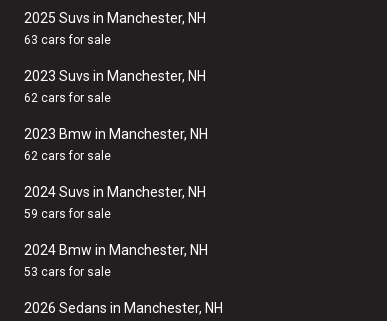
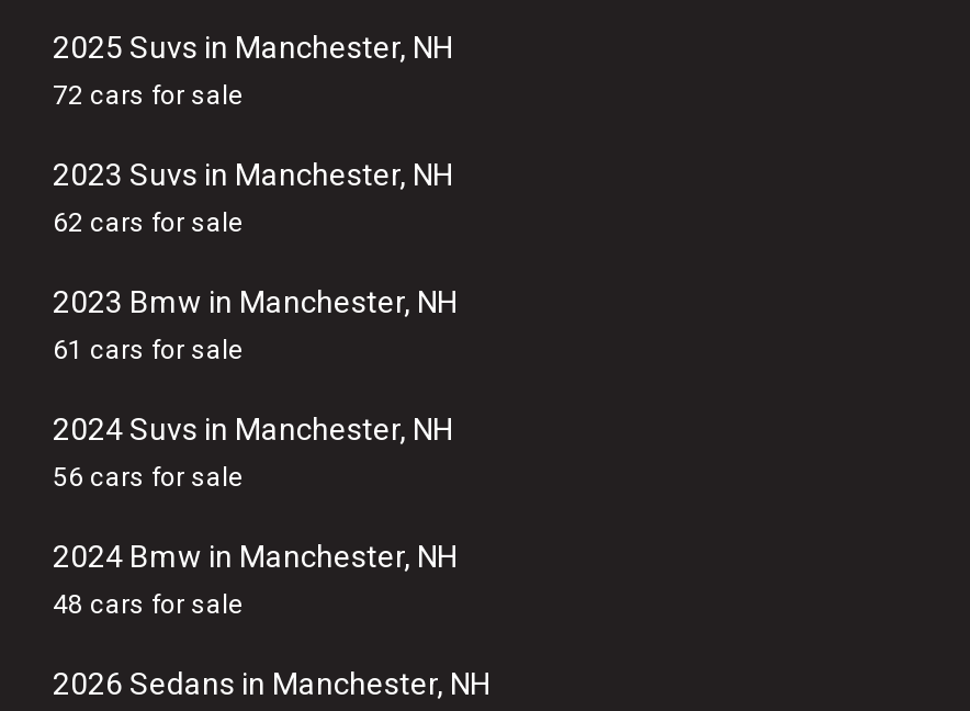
[24,33,111,47] 63 cars for sale -> [53,80,244,111] 72 cars for sale
[24,149,111,163] 62 cars for sale -> [53,335,244,365] 61 cars for sale
[24,207,111,221] 59 cars for sale -> [53,462,244,493] 56 cars for sale
[24,265,111,279] 53 cars for sale -> [53,589,244,620] 48 cars for sale

